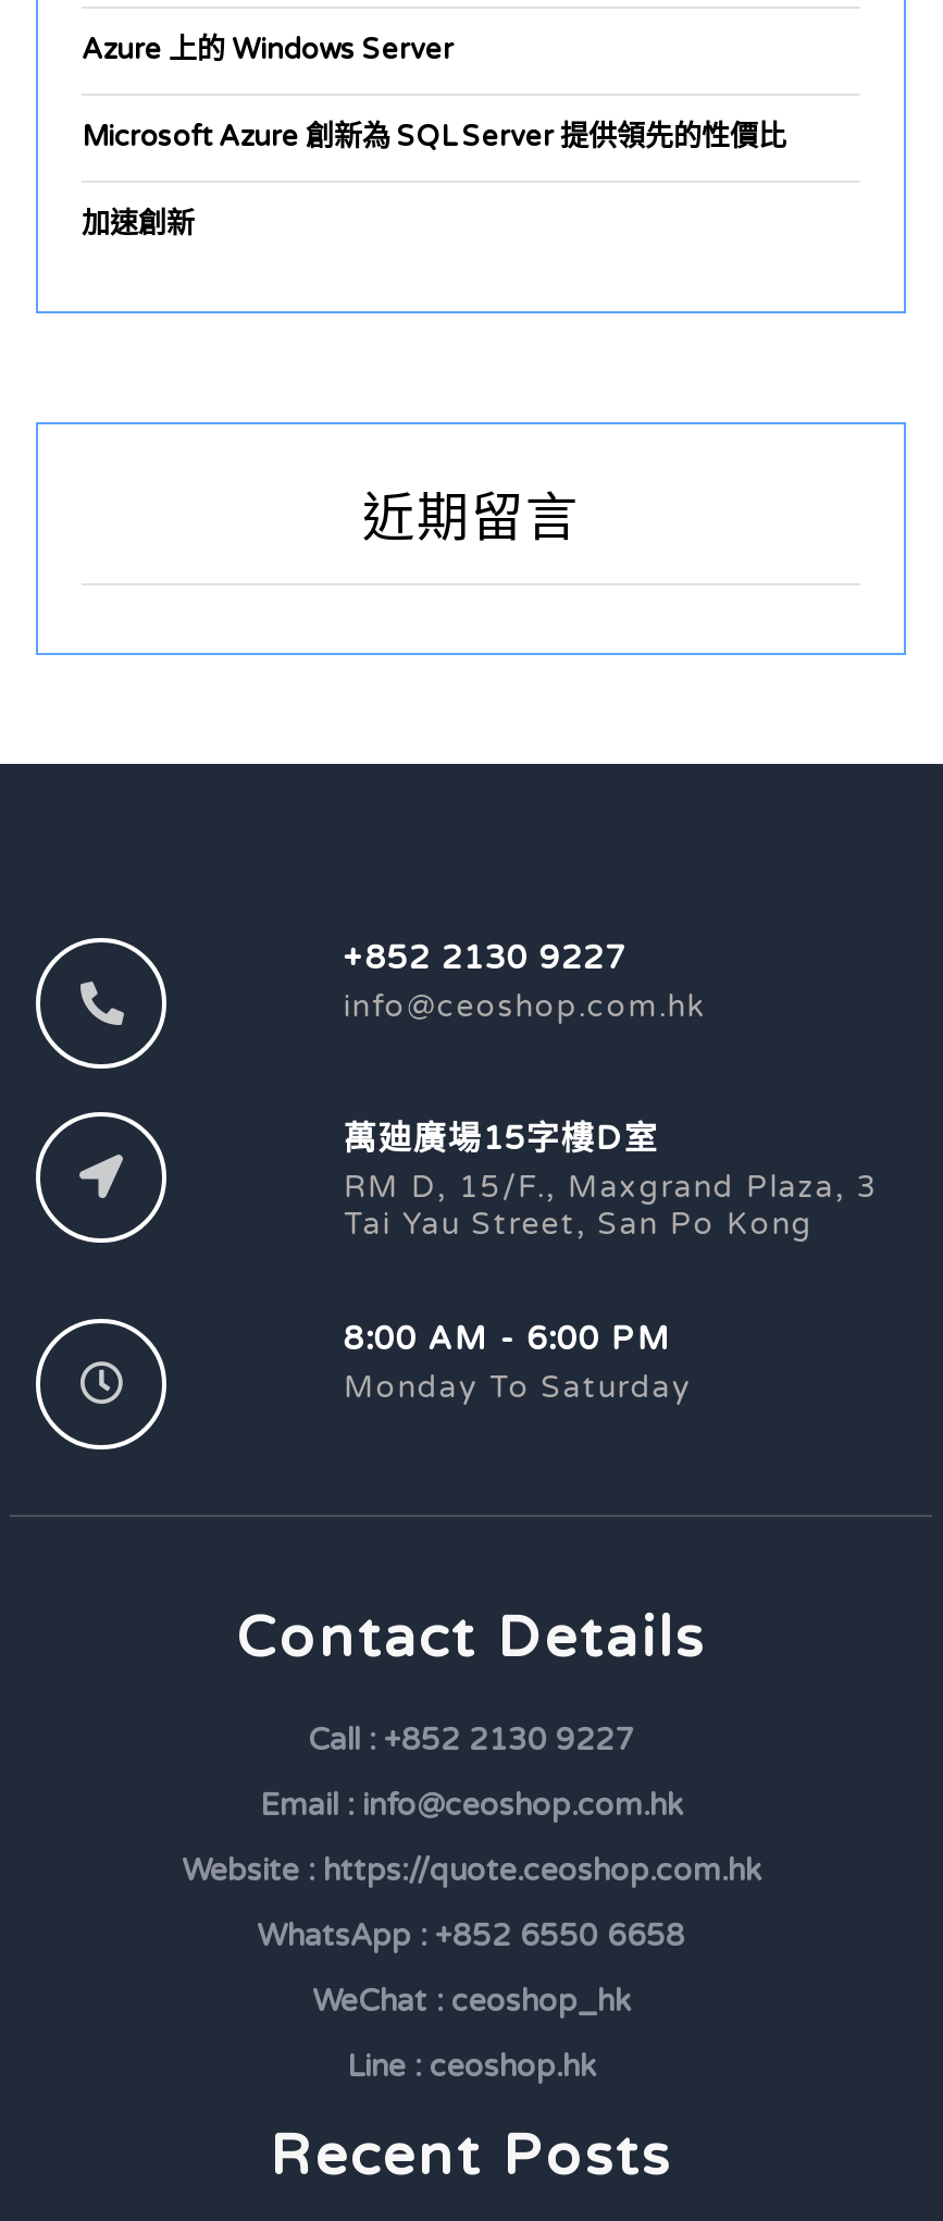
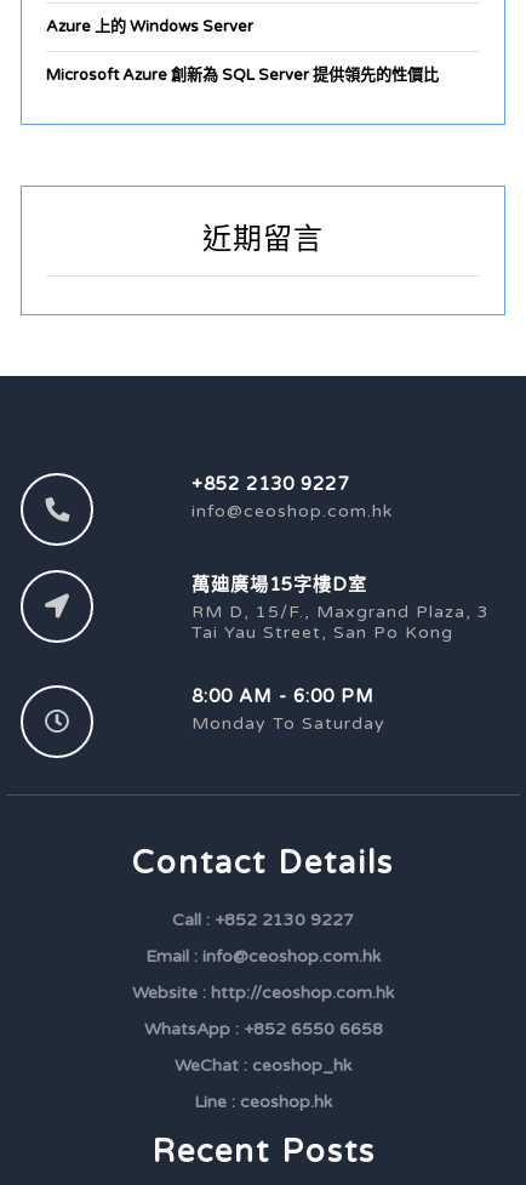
[82,207,195,242] 加速創新 -> none
[182,1853,760,1890] Website : https://quote.ceoshop.com.hk -> [132,983,394,1003] Website : http://ceoshop.com.hk

